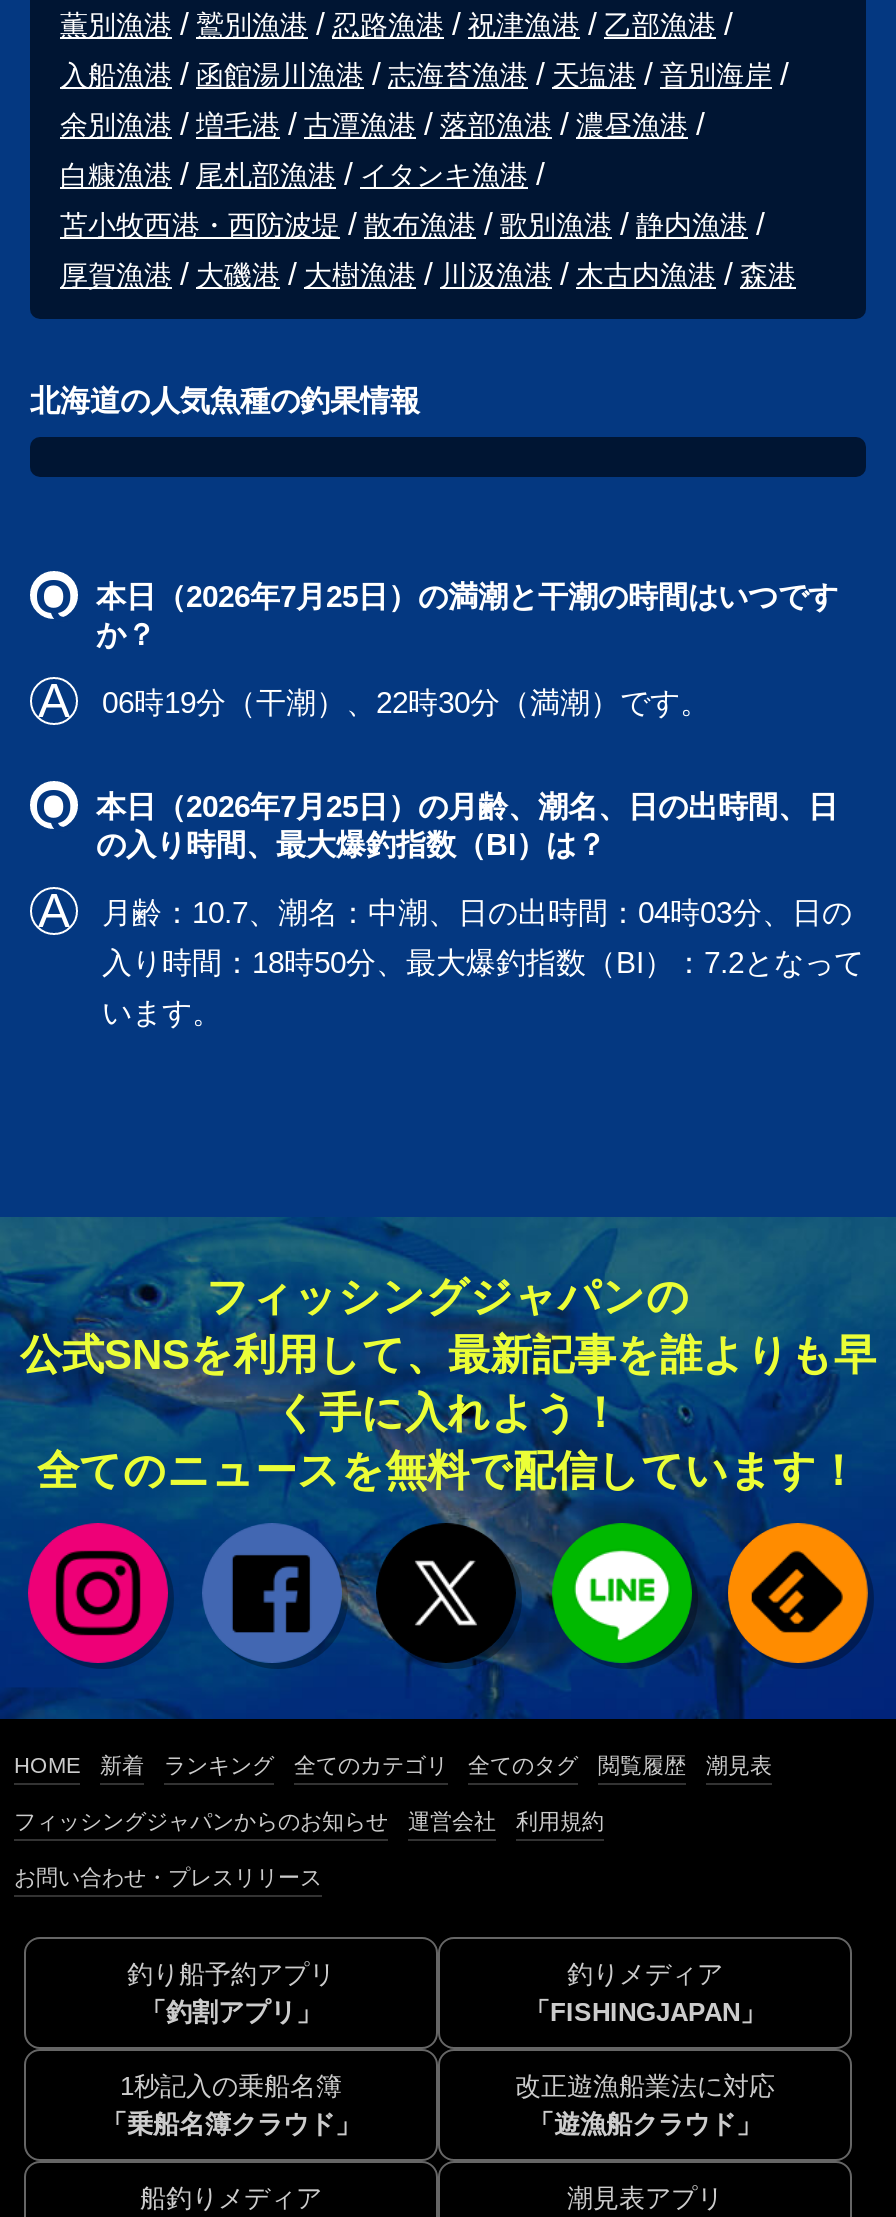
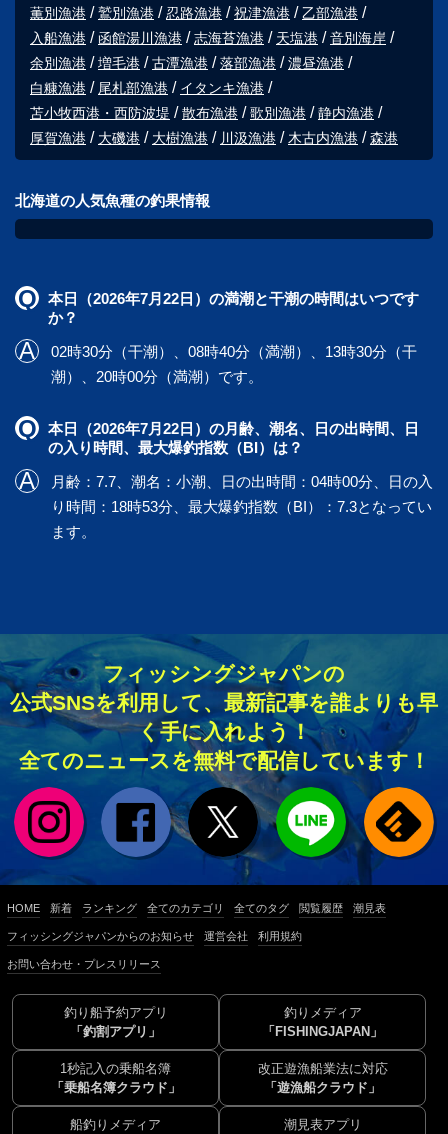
[96,578,838,612] 本日（2026年7月25日）の満潮と干潮の時間はいつです -> [48,290,419,307] 本日（2026年7月22日）の満潮と干潮の時間はいつです
[96,684,838,822] 06時19分（干潮）、22時30分（満潮）です。 | 本日（2026年7月25日）の月齢、潮名、日の出時間、日 -> [48,343,419,437] 02時30分（干潮）、08時40分（満潮）、13時30分（干 | 潮）、20時00分（満潮）です。 | 本日（2026年7月22日）の月齢、潮名、日の出時間、日
[102,894,852,928] 月齢：10.7、潮名：中潮、日の出時間：04時03分、日の -> [51,473,433,490] 月齢：7.7、潮名：小潮、日の出時間：04時00分、日の入
[102,944,864,978] 入り時間：18時50分、最大爆釣指数（BI）：7.2となって -> [51,498,432,515] り時間：18時53分、最大爆釣指数（BI）：7.3となってい
[102,994,222,1028] います。 -> [51,523,96,540] ます。

